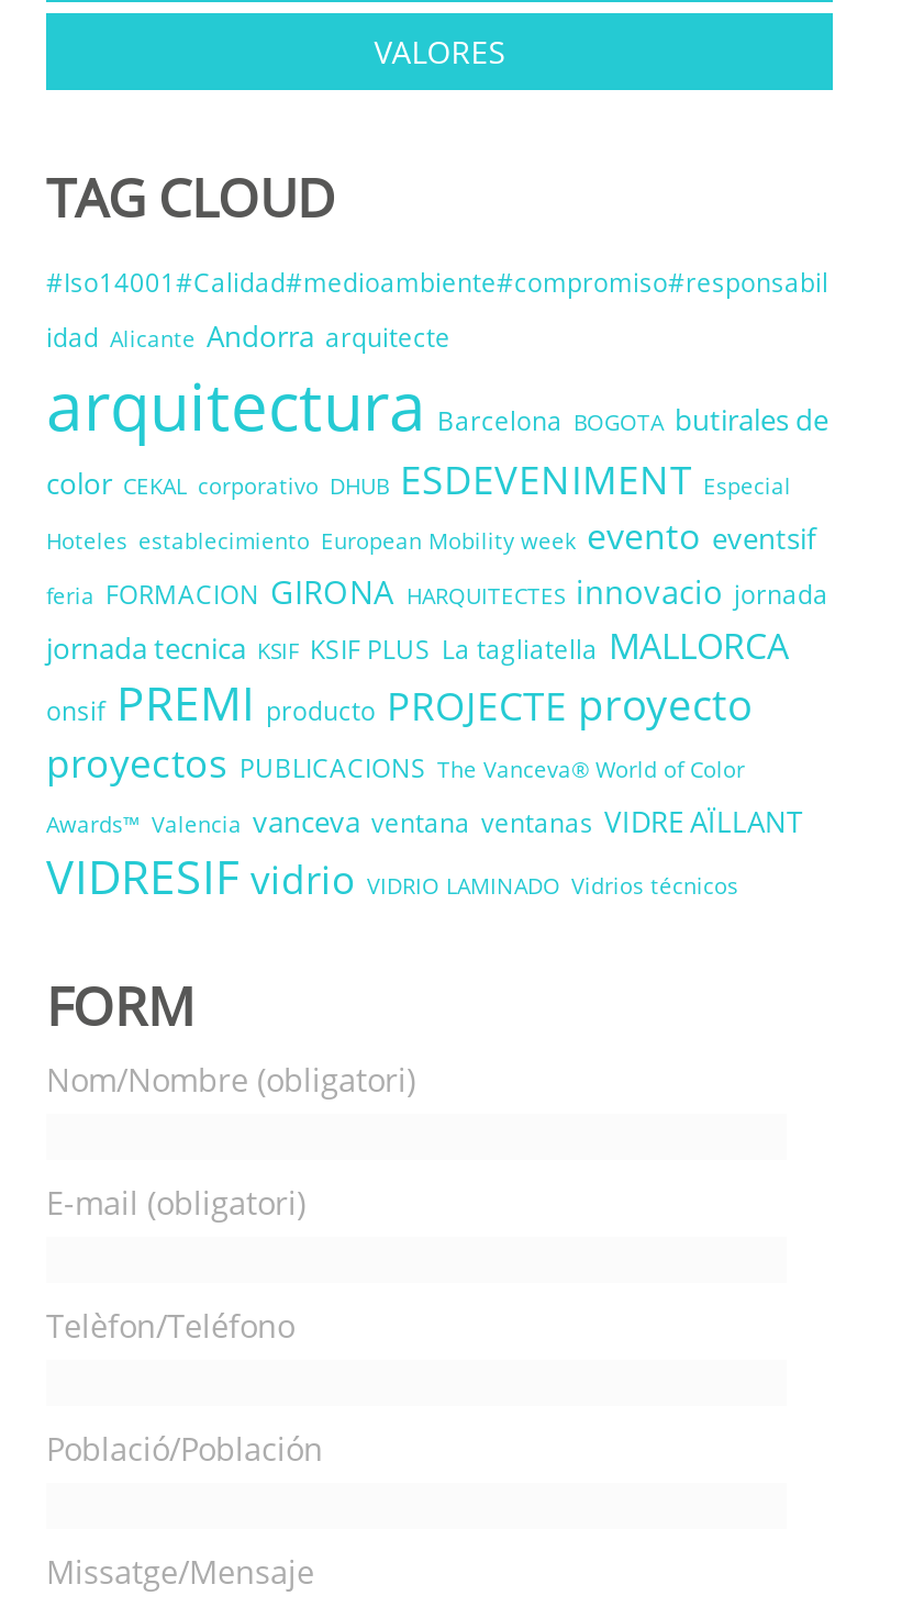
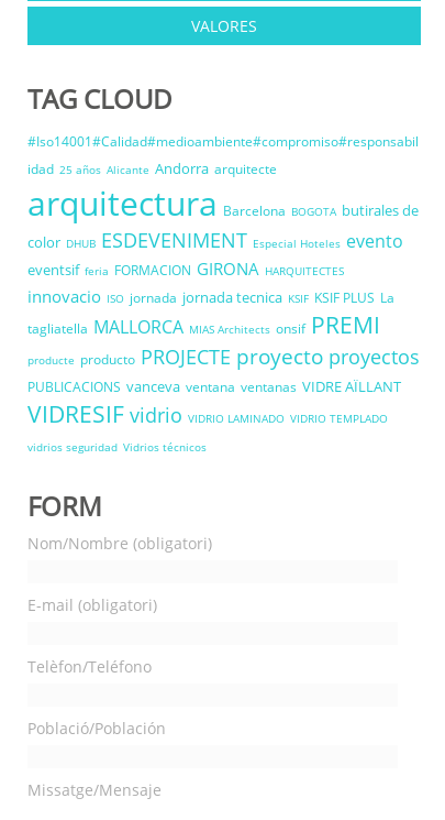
[46,315,450,355] idad Alicante Andorra arquitecte -> [27,158,277,178] idad 25 años Alicante Andorra arquitecte
[46,451,828,906] color CEKAL corporativo DHUB ESDEVENIMENT Especial | Hoteles establecimiento European Mobility week evento eventsif | feria FORMACION GIRONA HARQUITECTES innovacio jornada | jornada tecnica KSIF KSIF PLUS La tagliatella MALLORCA | onsif PREMI producto PROJECTE proyecto | proyectos PUBLICACIONS The Vanceva® World of Color | Awards™ Valencia vanceva ventana ventanas VIDRE AÏLLANT | VIDRESIF vidrio VIDRIO LAMINADO Vidrios técnicos -> [27,226,420,454] color DHUB ESDEVENIMENT Especial Hoteles evento | eventsif feria FORMACION GIRONA HARQUITECTES | innovacio ISO jornada jornada tecnica KSIF KSIF PLUS La | tagliatella MALLORCA MIAS Architects onsif PREMI | producte producto PROJECTE proyecto proyectos | PUBLICACIONS vanceva ventana ventanas VIDRE AÏLLANT | VIDRESIF vidrio VIDRIO LAMINADO VIDRIO TEMPLADO | vidrios seguridad Vidrios técnicos

